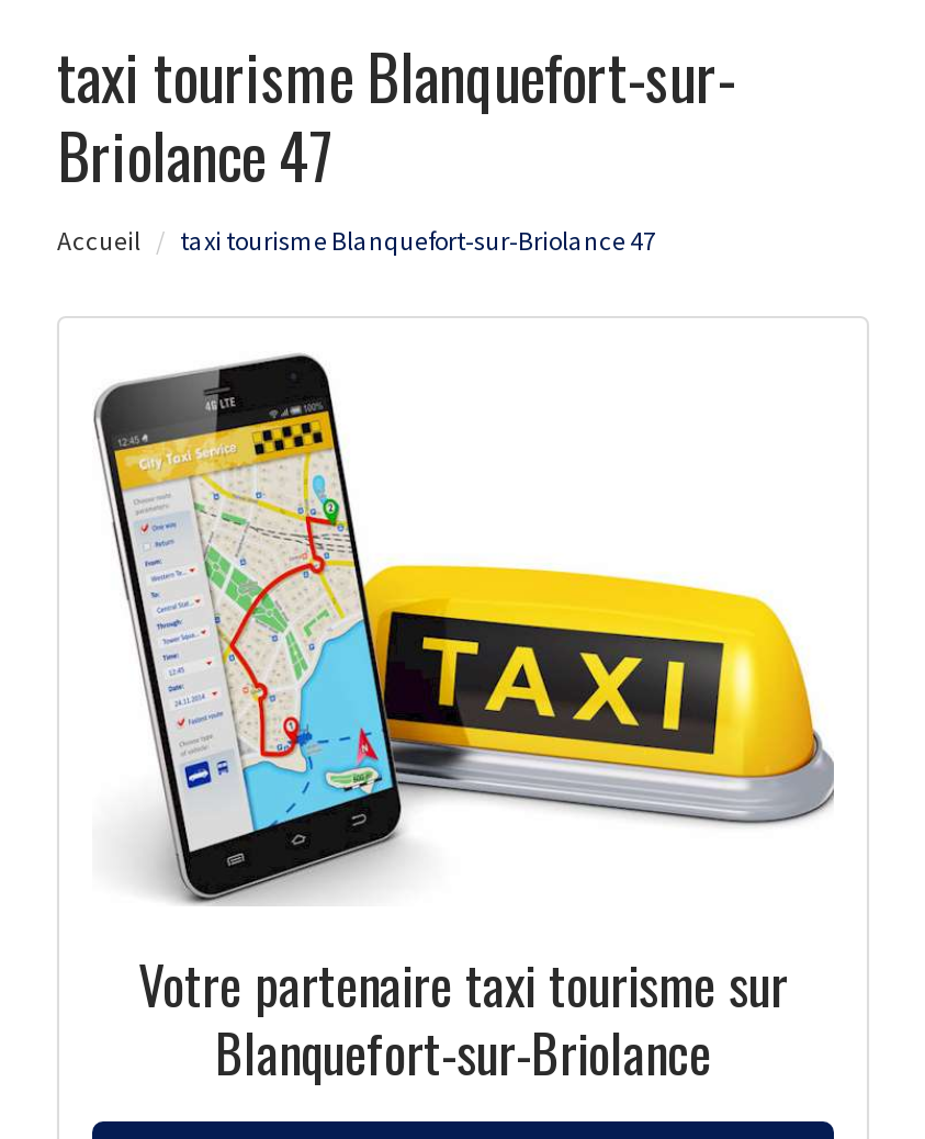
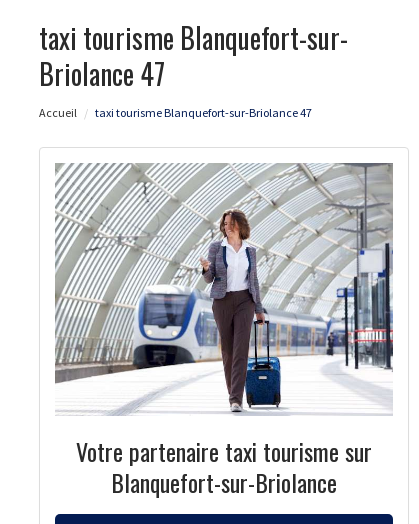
[92,351,834,904] [image] -> [54,162,394,416] [image]

